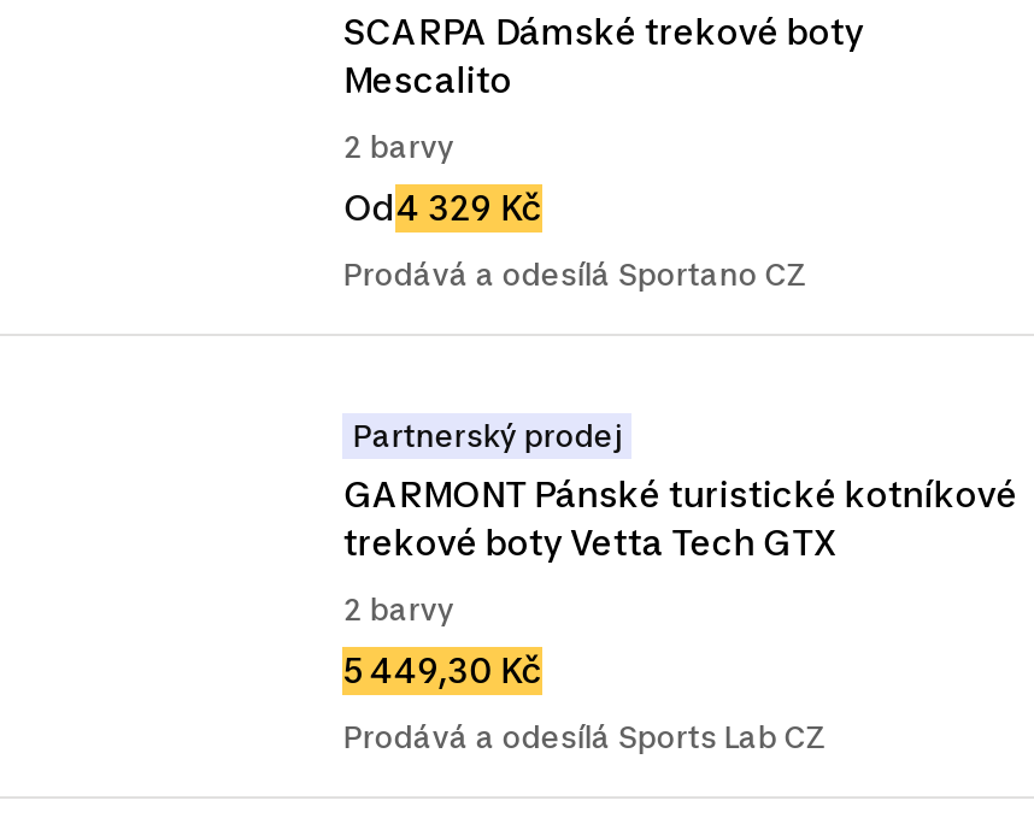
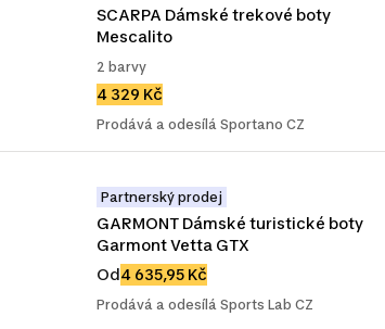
[343,187,543,228] Od4 329 Kč -> [97,85,163,103] 4 329 Kč
[343,473,1018,690] GARMONT Pánské turistické kotníkové | trekové boty Vetta Tech GTX | 2 barvy | 5 449,30 Kč -> [97,214,364,283] GARMONT Dámské turistické boty | Garmont Vetta GTX | Od4 635,95 Kč

